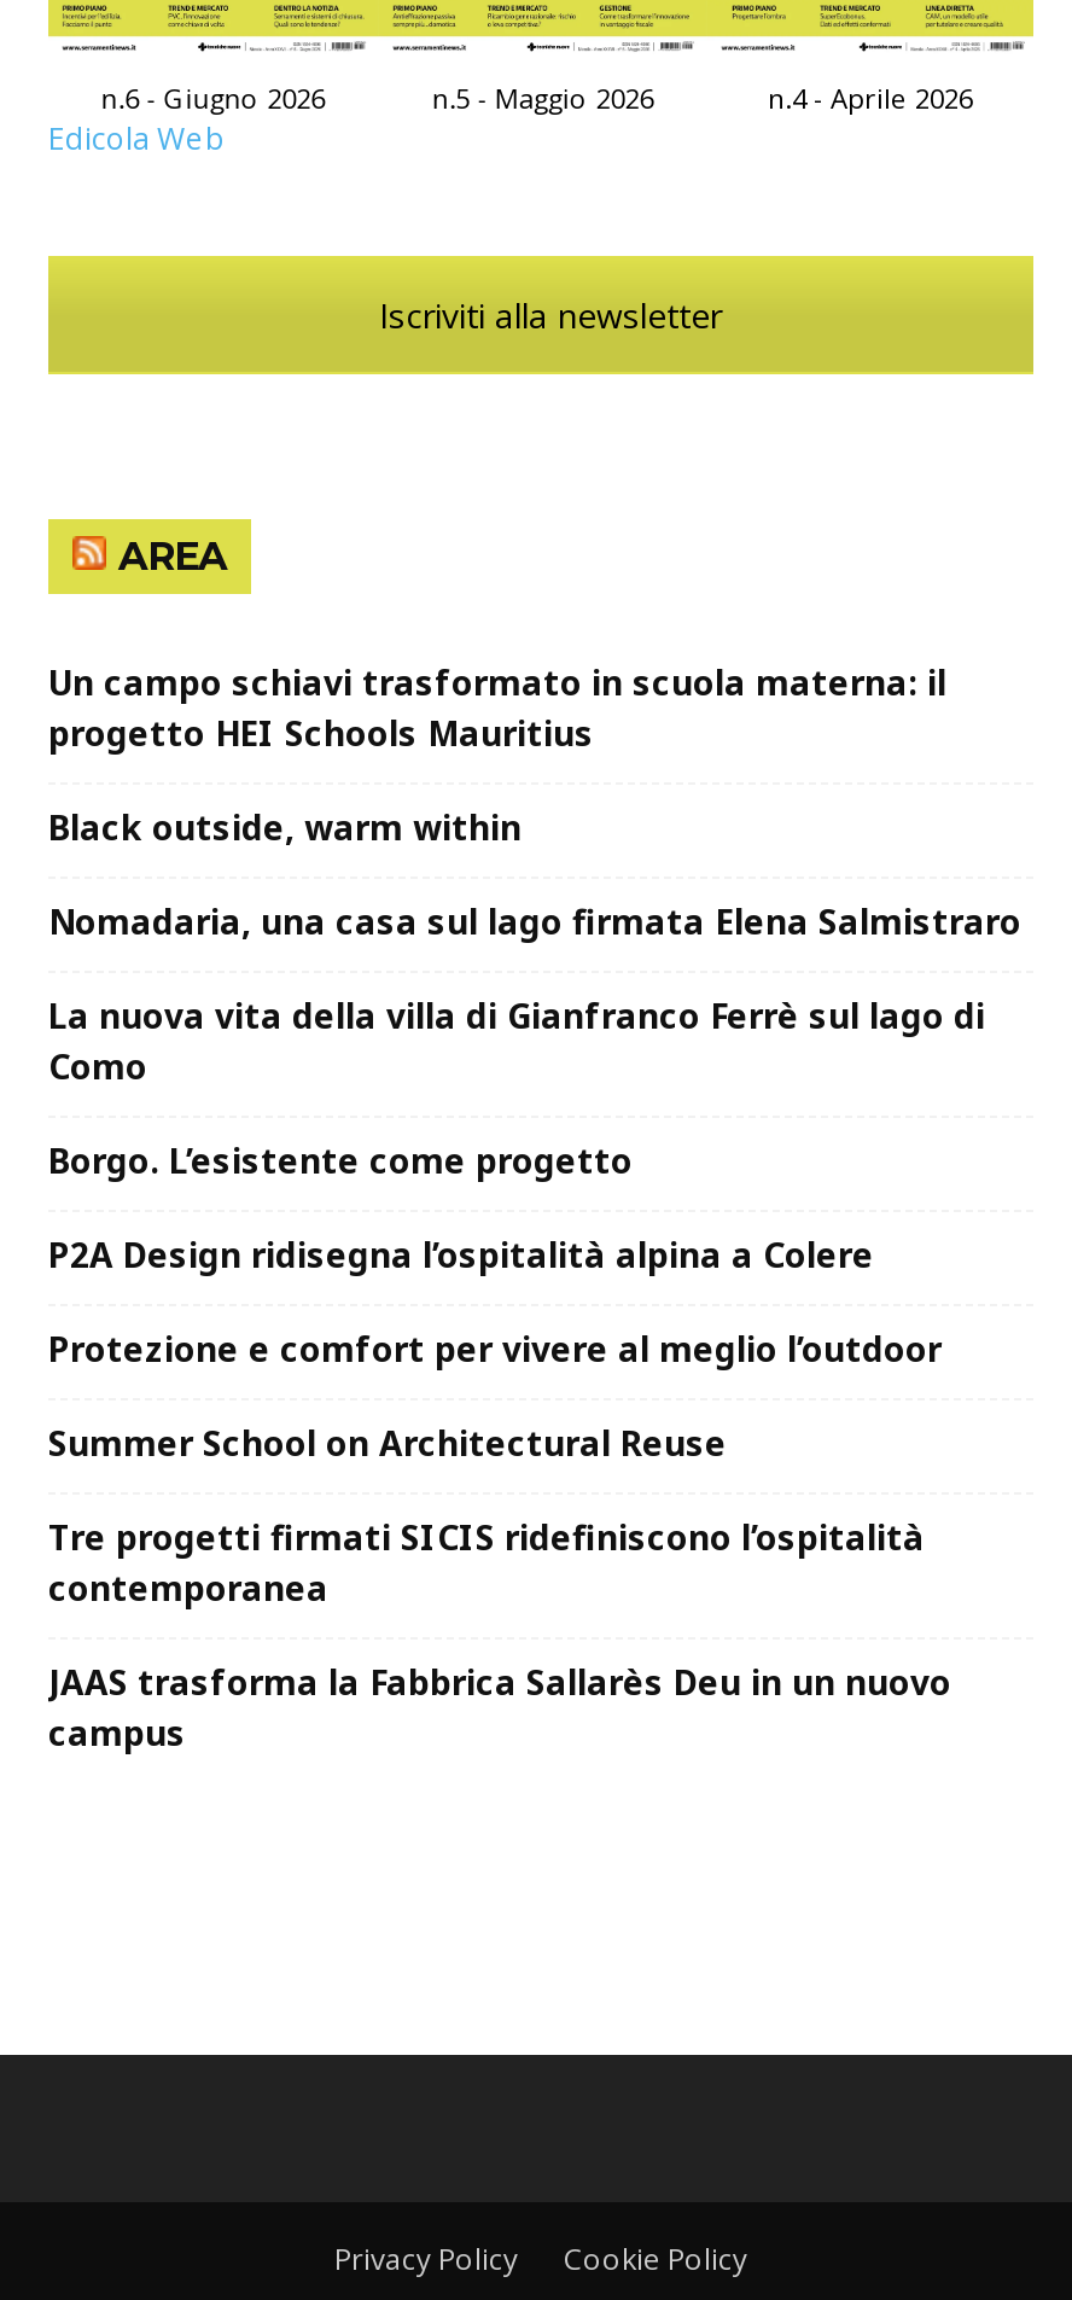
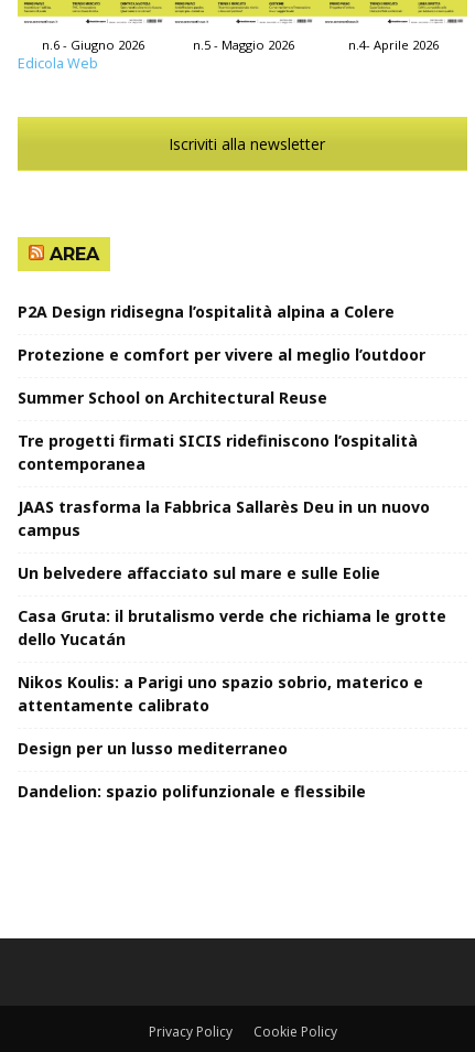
[768,80,973,117] n.4 - Aprile 2026 -> [348,37,438,53] n.4- Aprile 2026
[48,659,1021,1183] Un campo schiavi trasformato in scuola materna: il | progetto HEI Schools Mauritius | Black outside, warm within | Nomadaria, una casa sul lago firmata Elena Salmistraro | La nuova vita della villa di Gianfranco Ferrè sul lago di | Como | Borgo. L’esistente come progetto -> none
moved [48,1232,951,1756] -> [18,301,430,540]: P2A Design ridisegna l’ospitalità alpina a Colere | Protezione e comfort per vivere al meglio l’outdoor | Summer School on Architectural Reuse | Tre progetti firmati SICIS ridefiniscono l’ospitalità | contemporanea | JAAS trasforma la Fabbrica Sallarès Deu in un nuovo | campus
none -> [18,563,446,802] Un belvedere affacciato sul mare e sulle Eolie | Casa Gruta: il brutalismo verde che richiama le grotte | dello Yucatán | Nikos Koulis: a Parigi uno spazio sobrio, materico e | attentamente calibrato | Design per un lusso mediterraneo | Dandelion: spazio polifunzionale e flessibile

